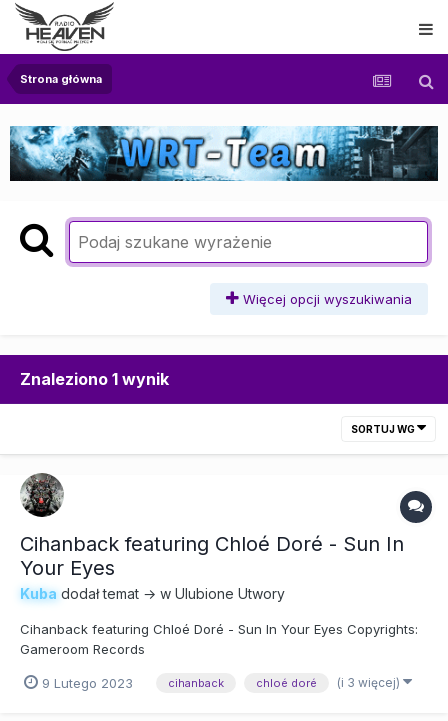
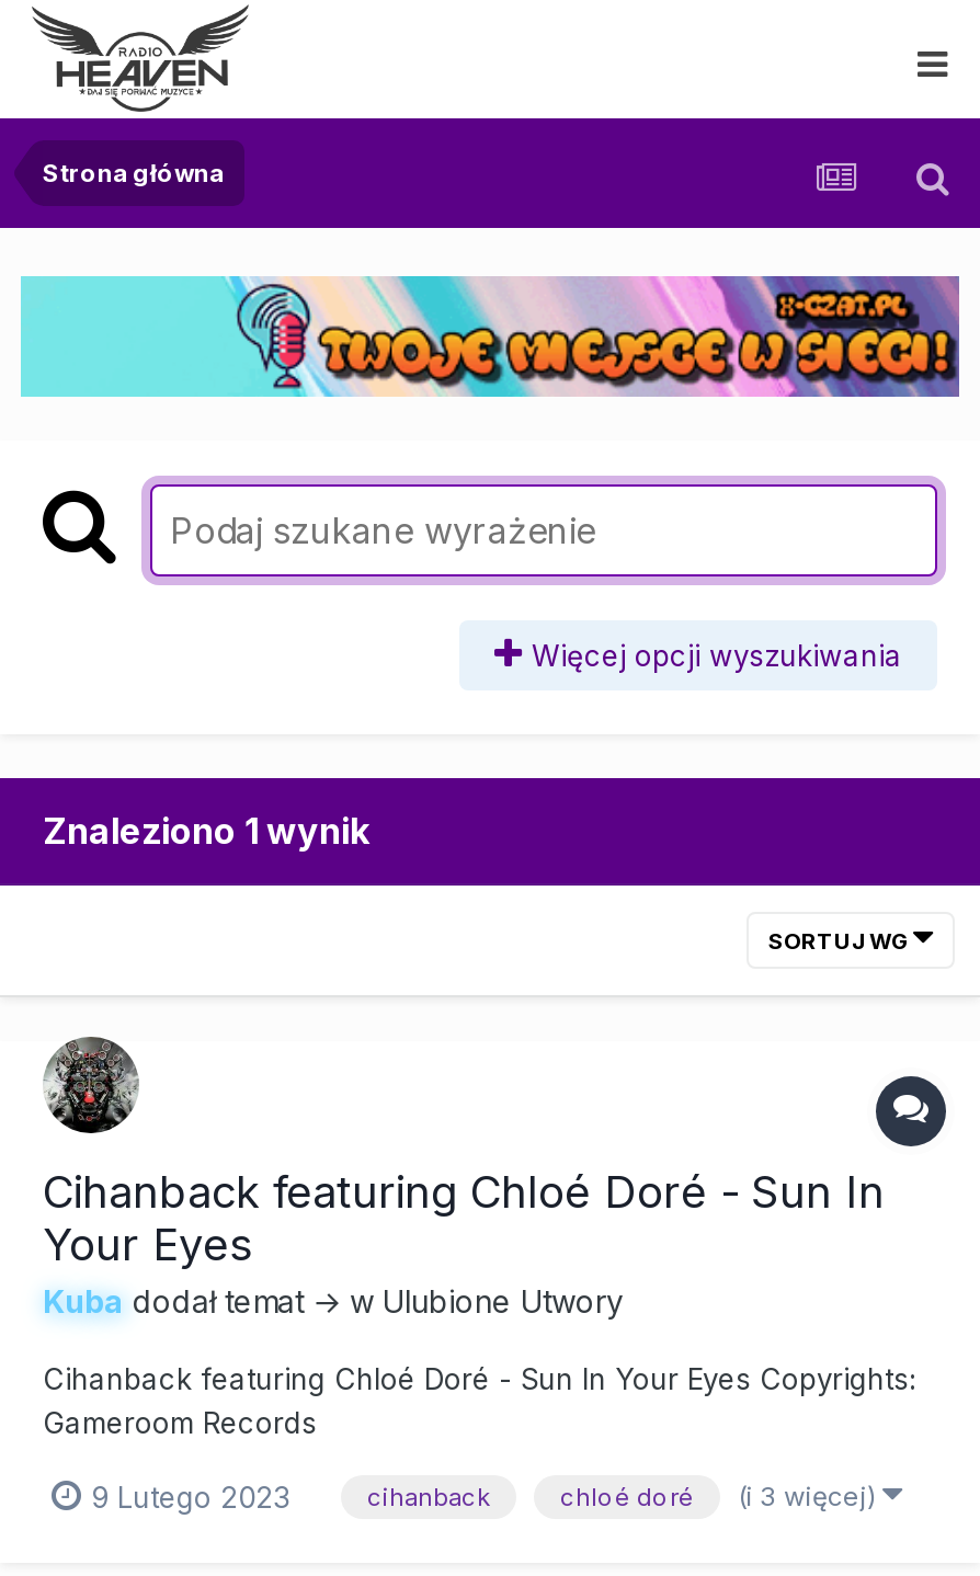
[9,125,439,182] [image] -> [21,274,961,399] [image]

